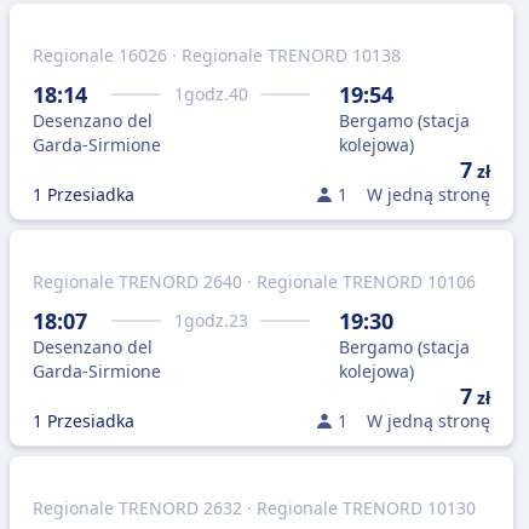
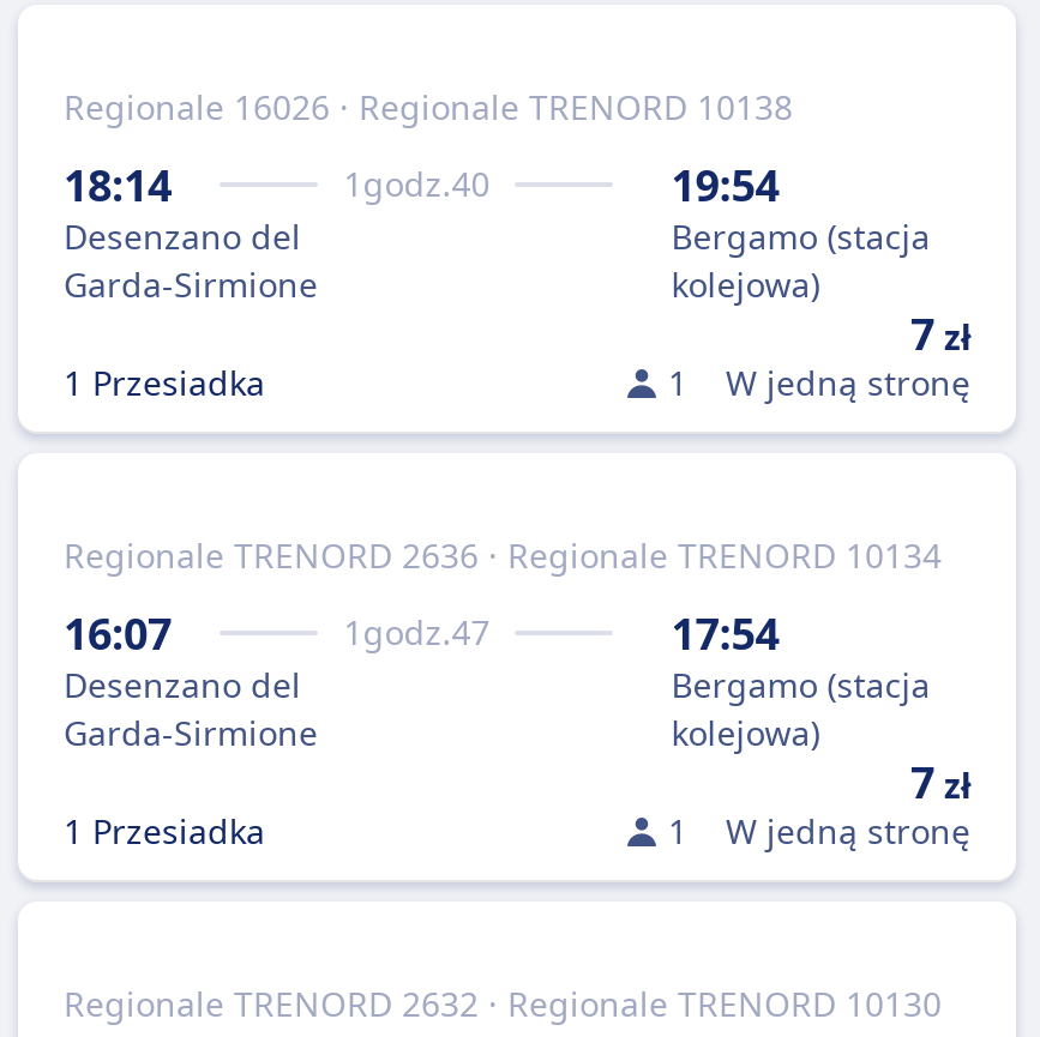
[33,270,476,293] Regionale TRENORD 2640 · Regionale TRENORD 10106 -> [64,532,942,578] Regionale TRENORD 2636 · Regionale TRENORD 10134
[33,306,87,335] 18:07 -> [64,604,172,662] 16:07
[174,309,248,332] 1 godz.23 -> [344,609,490,655] 1 godz.47
[339,306,394,335] 19:30 -> [671,604,779,662] 17:54

